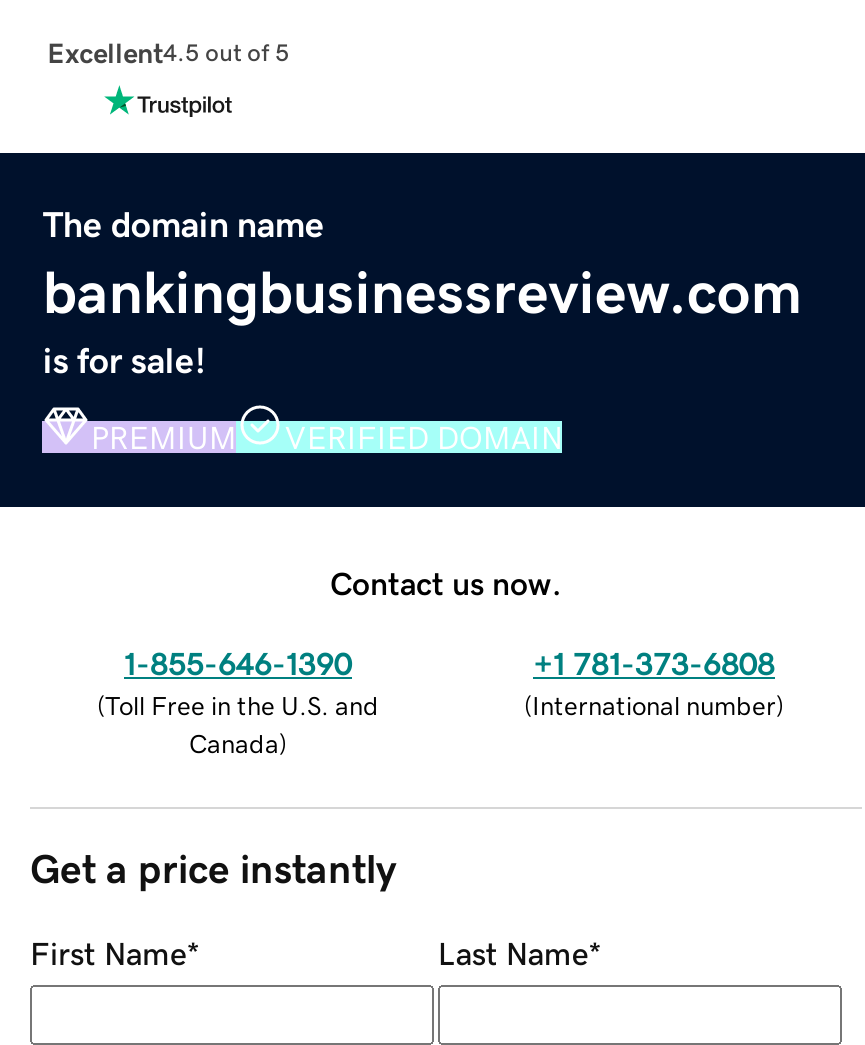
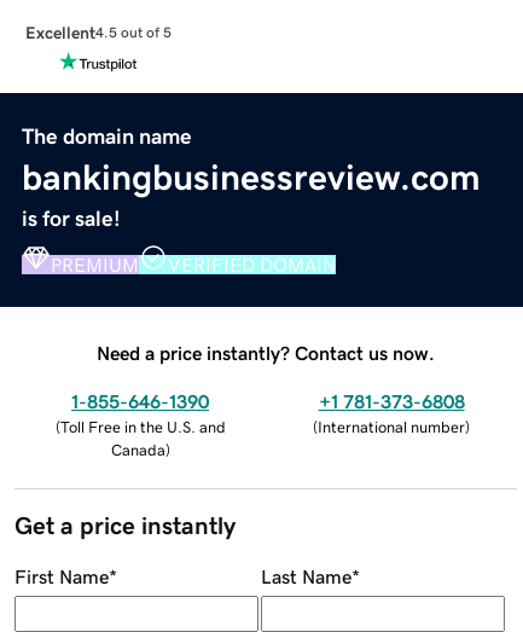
[330,566,562,598] Contact us now. -> [97,343,435,362] Need a price instantly? Contact us now.

